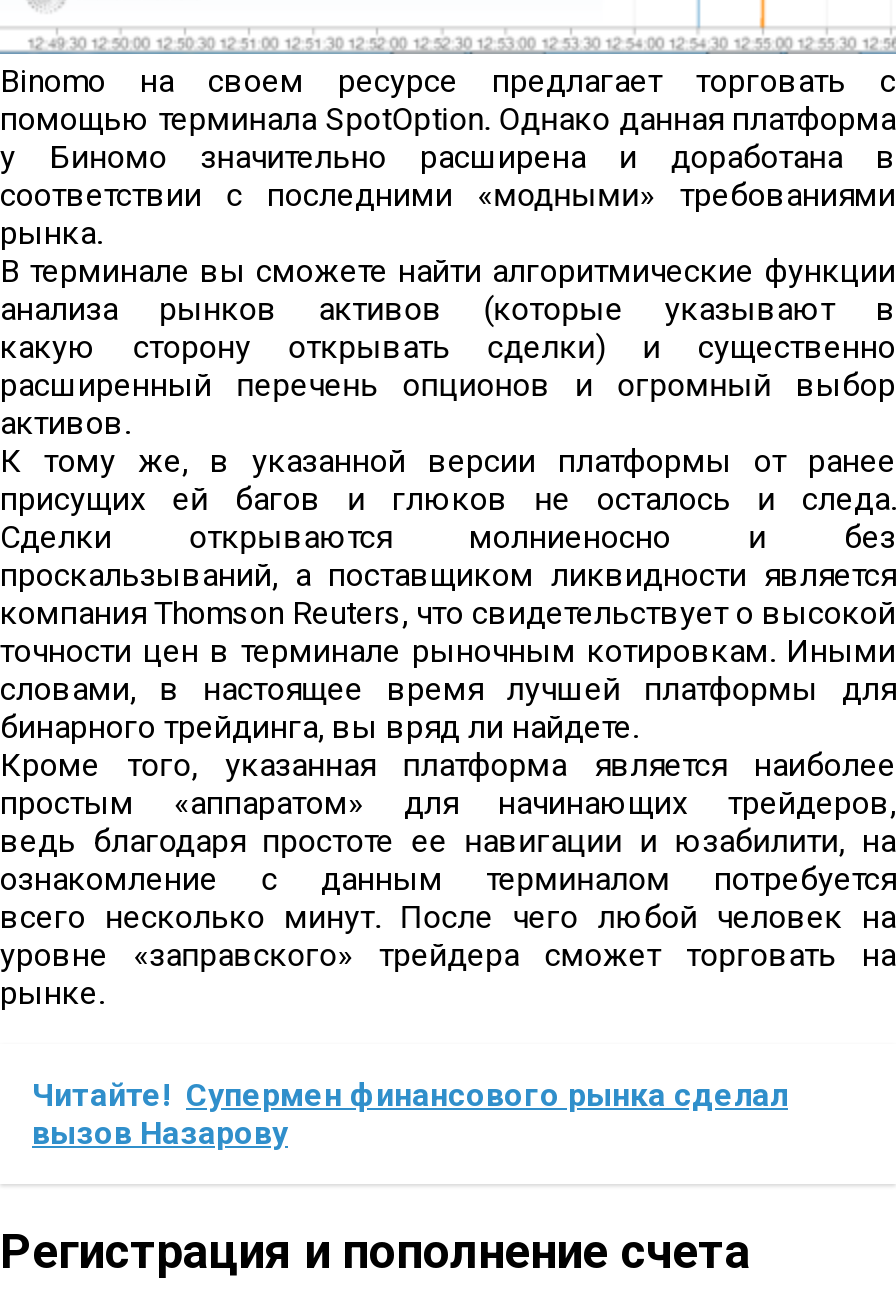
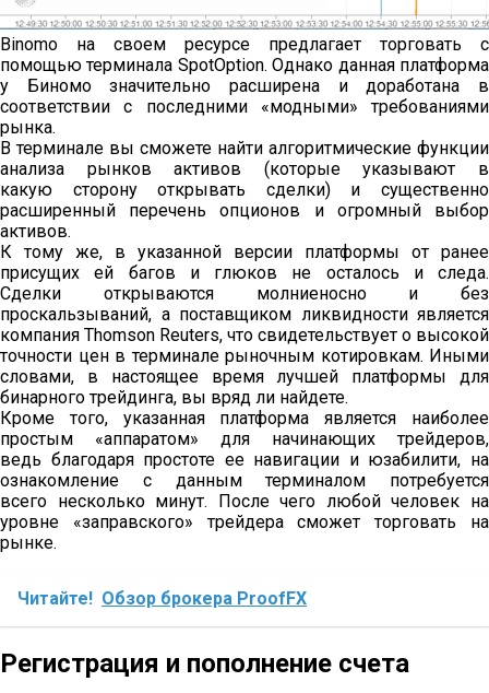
[32,1077,788,1153] Читайте! Супермен финансового рынка сделал | вызов Назарову -> [17,589,307,609] Читайте! Обзор брокера ProofFX

